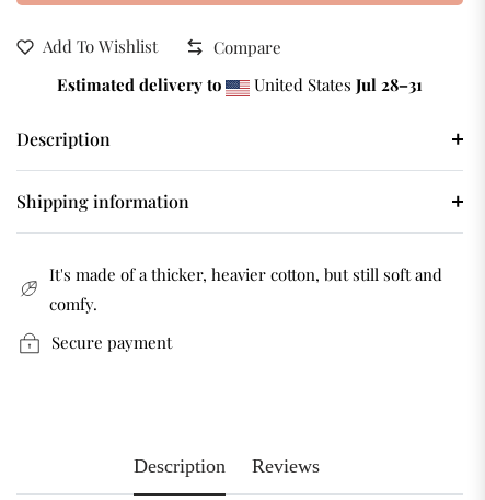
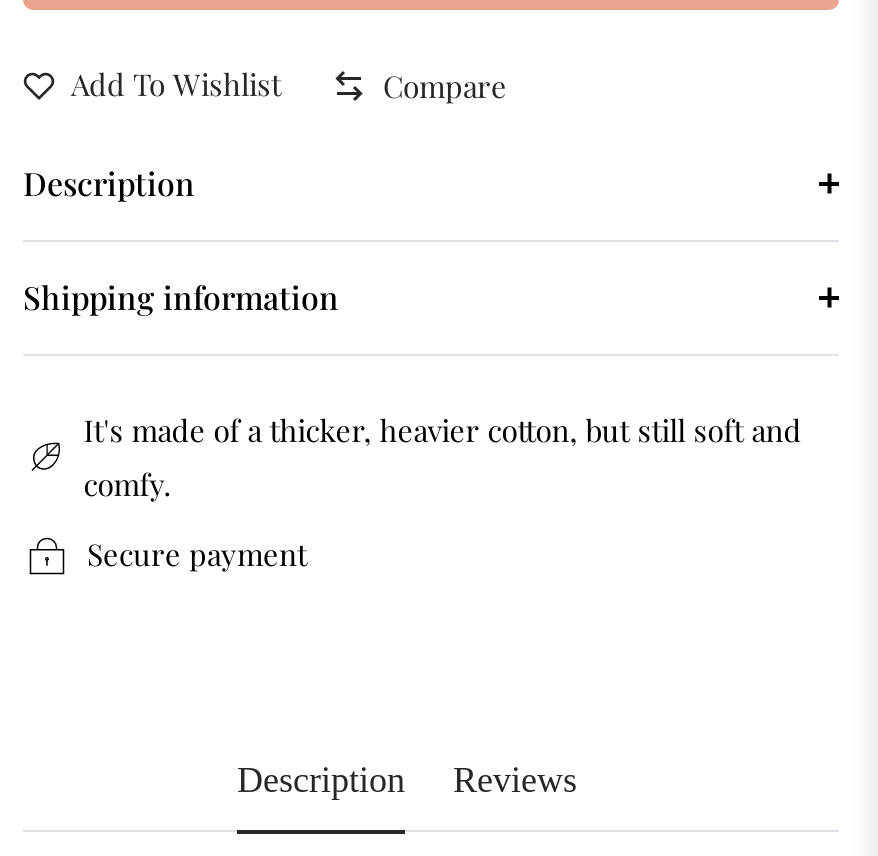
[57,74,423,96] Estimated delivery to | United States Jul 28–31 -> none

